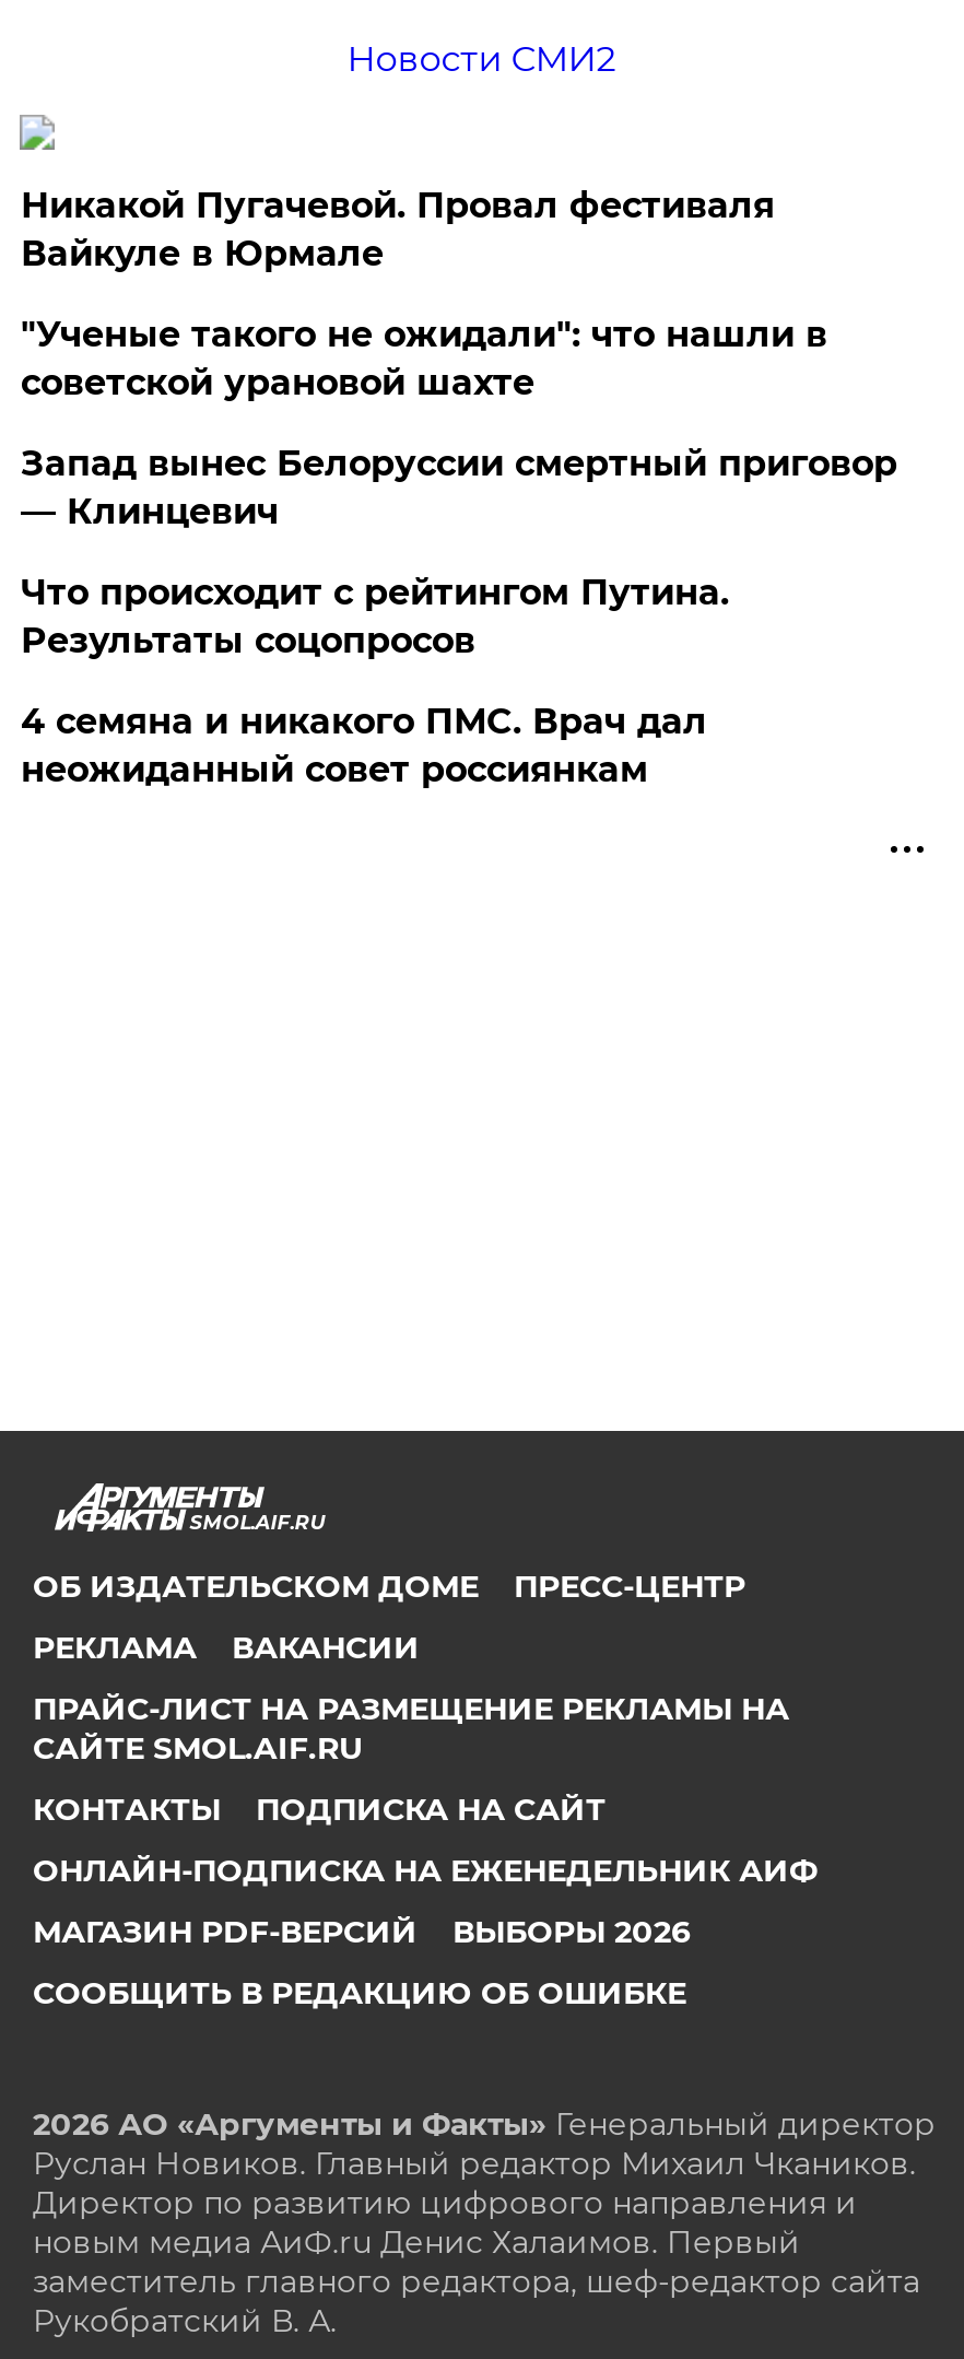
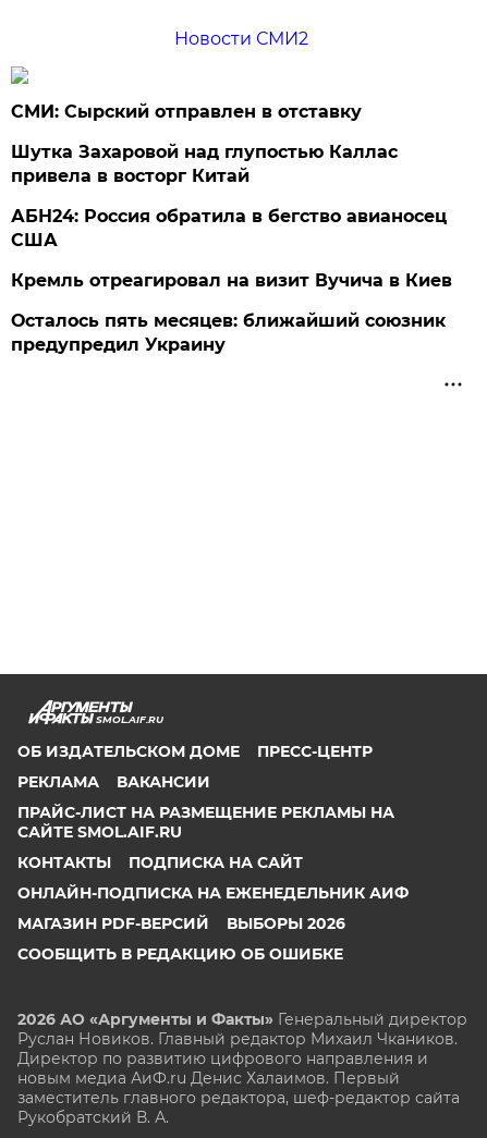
[21,186,775,275] Никакой Пугачевой. Провал фестиваля | Вайкуле в Юрмале -> [11,102,362,123] СМИ: Сырский отправлен в отставку
[21,315,827,404] "Ученые такого не ожидали": что нашли в | советской урановой шахте -> [11,142,398,187] Шутка Захаровой над глупостью Каллас | привела в восторг Китай
[21,444,897,533] Запад вынес Белоруссии смертный приговор | — Клинцевич -> [11,206,447,251] АБН24: Россия обратила в бегство авианосец | США
[21,573,729,662] Что происходит с рейтингом Путина. | Результаты соцопросов -> [11,271,453,291] Кремль отреагировал на визит Вучича в Киев
[21,702,707,791] 4 семянa и никакого ПМС. Врач дал | неожиданный совет россиянкам -> [11,311,446,356] Осталось пять месяцев: ближайший союзник | предупредил Украину

